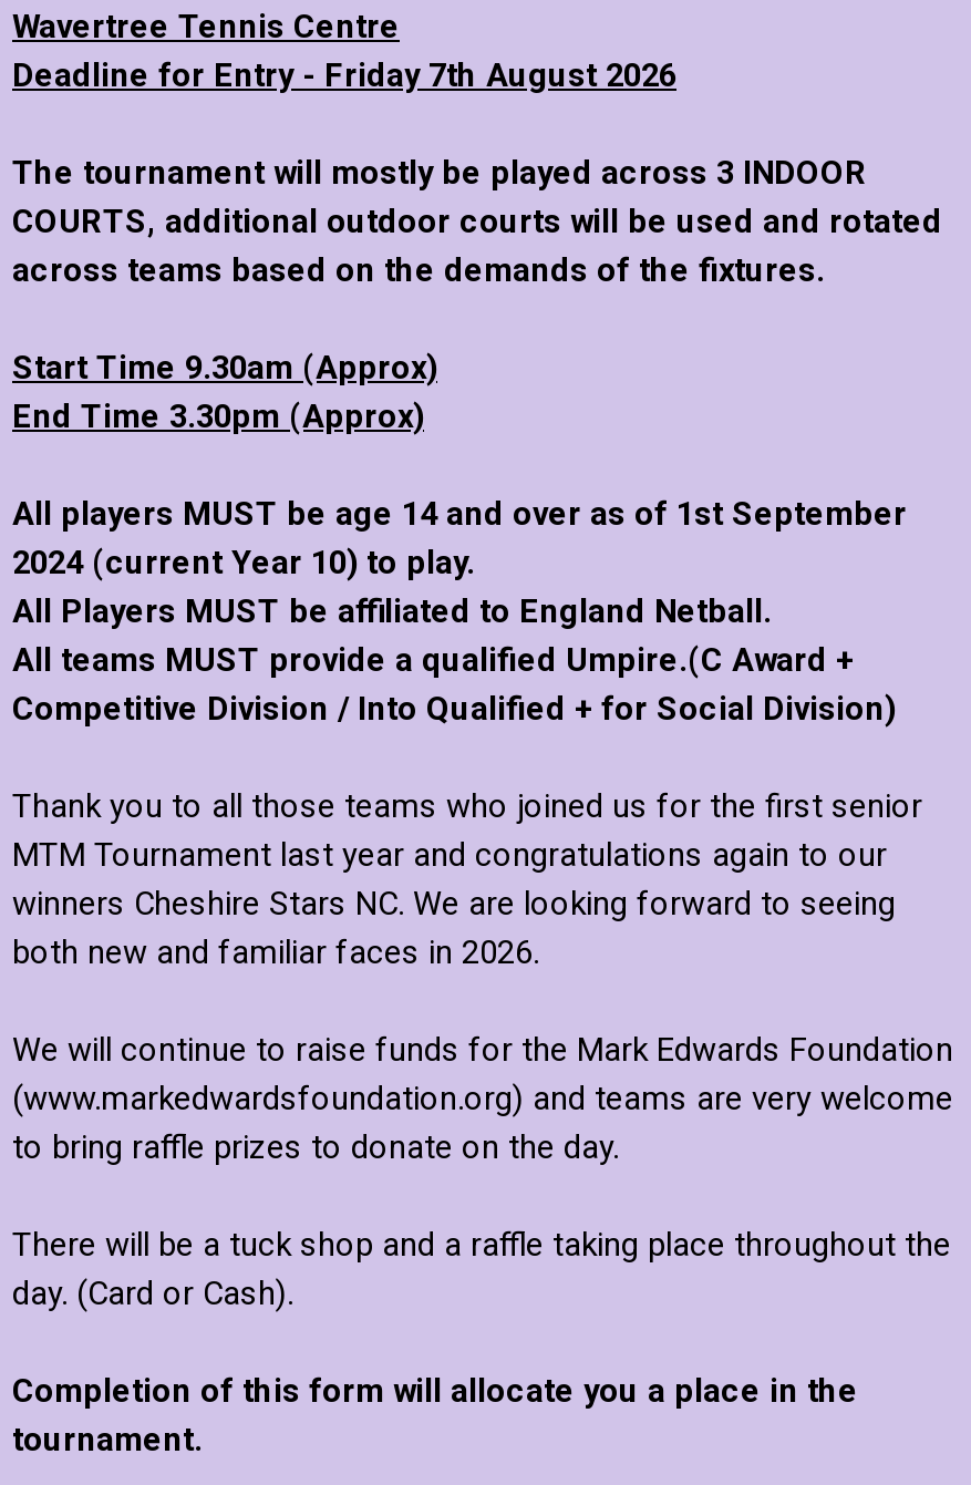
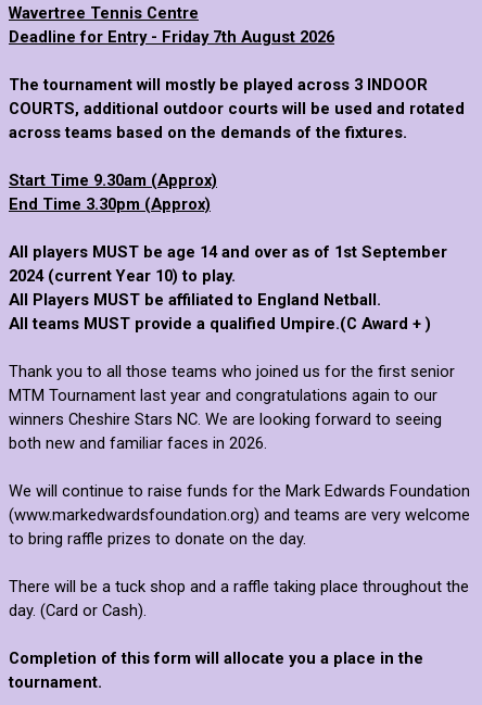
[12,640,896,729] All teams MUST provide a qualified Umpire.(C Award + | Competitive Division / Into Qualified + for Social Division) -> [9,314,431,333] All teams MUST provide a qualified Umpire.(C Award + )

